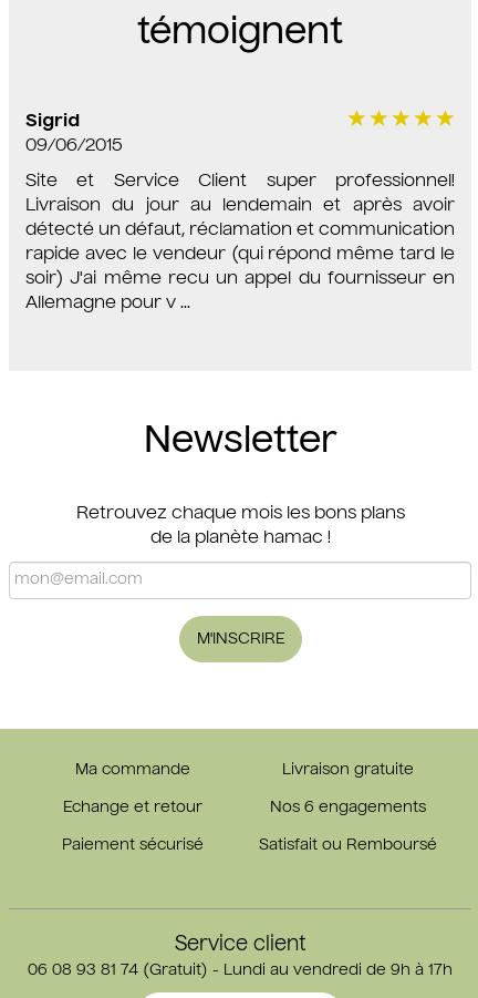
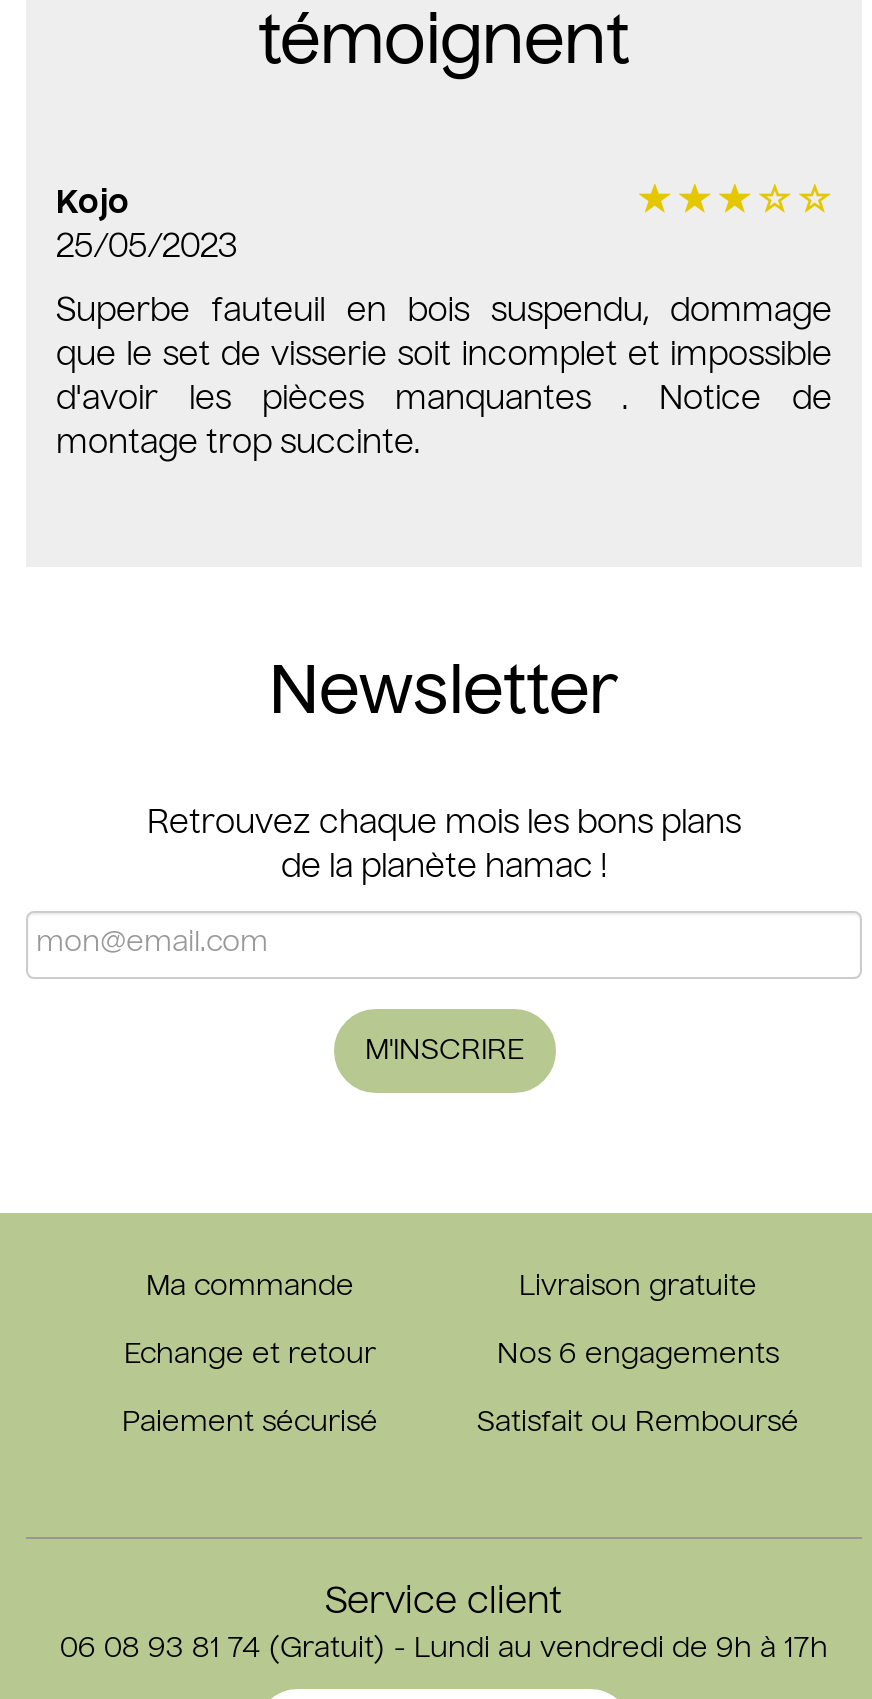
[25,112,123,155] Sigrid | 09/06/2015 -> [56,188,238,264] Kojo | 25/05/2023
[25,172,455,312] Site et Service Client super professionnel! | Livraison du jour au lendemain et après avoir | détecté un défaut, réclamation et communication | rapide avec le vendeur (qui répond même tard le | soir) J'ai même recu un appel du fournisseur en | Allemagne pour v ... -> [56,296,832,460] Superbe fauteuil en bois suspendu, dommage | que le set de visserie soit incomplet et impossible | d'avoir les pièces manquantes . Notice de | montage trop succinte.

